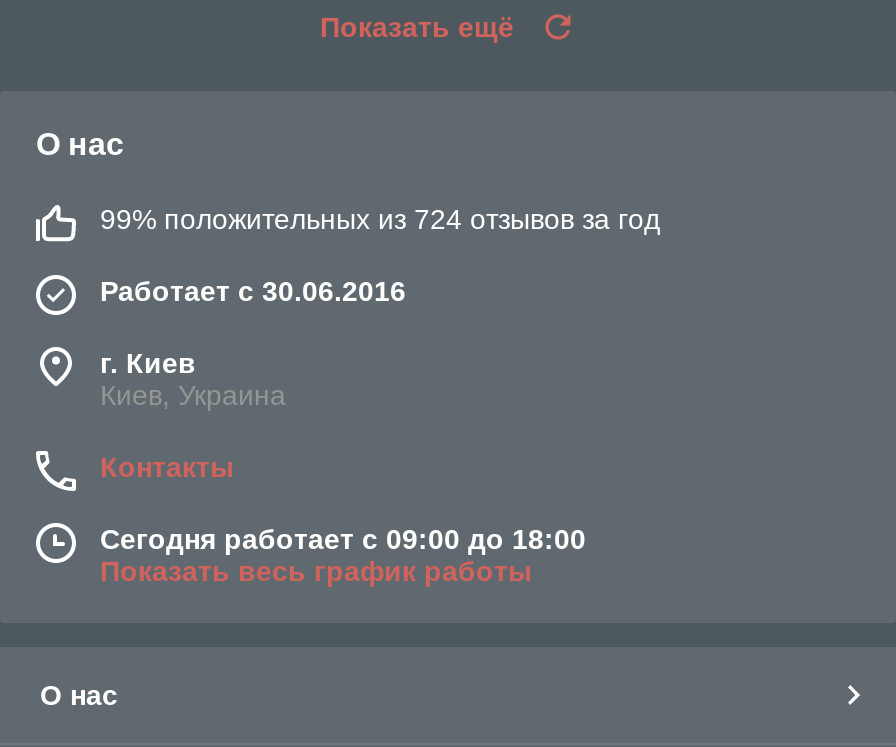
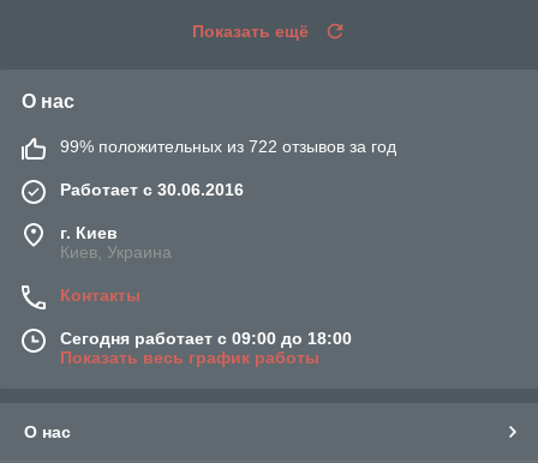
[100,203,660,235] 99% положительных из 724 отзывов за год -> [60,137,396,156] 99% положительных из 722 отзывов за год

